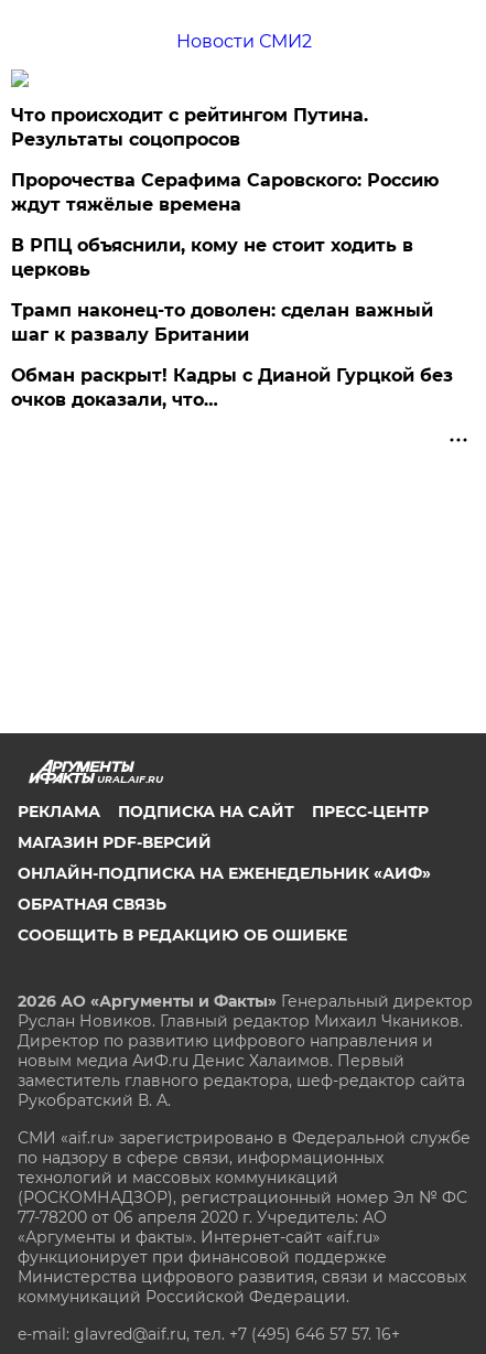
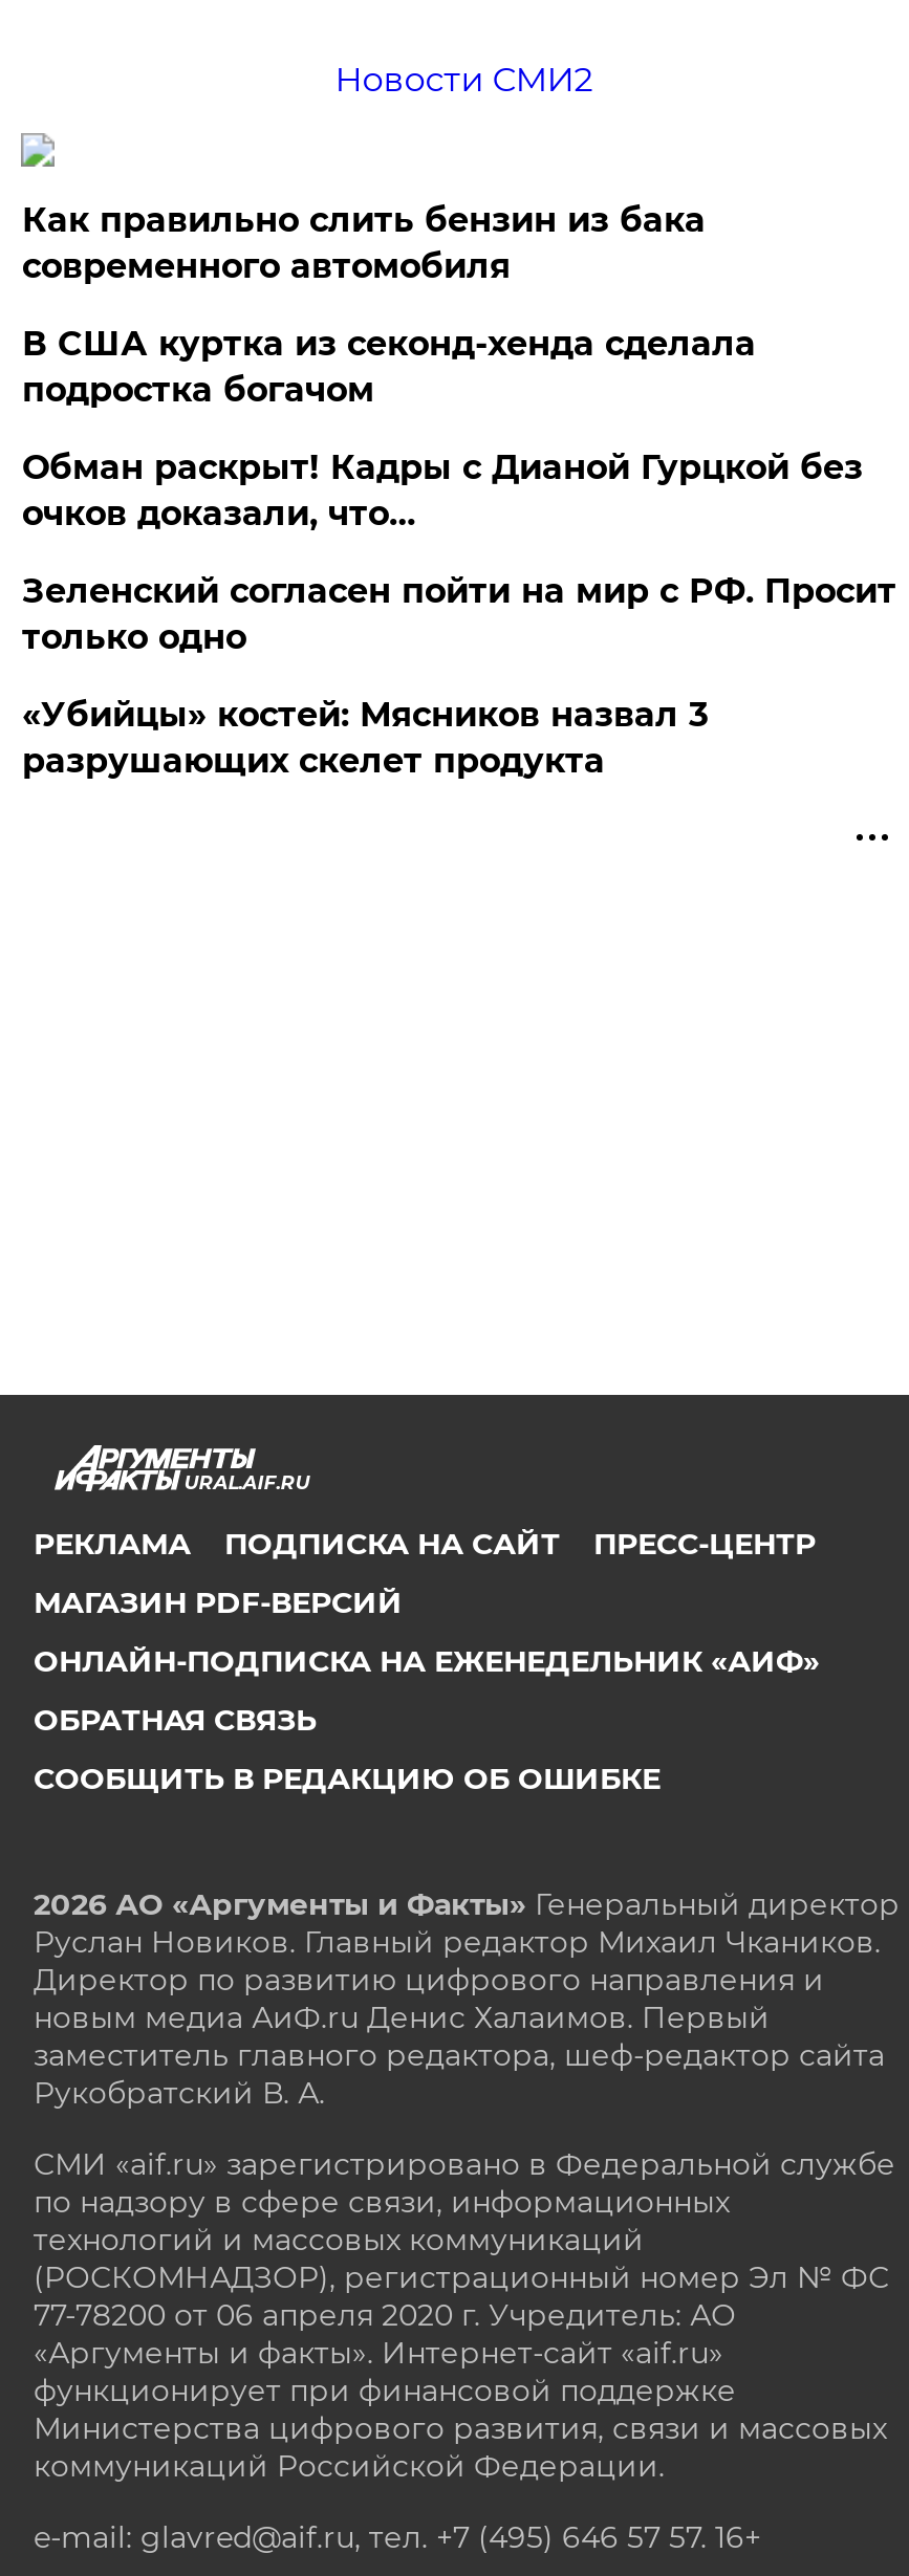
[11,104,439,345] Что происходит с рейтингом Путина. | Результаты соцопросов | Пророчества Серафима Саровского: Россию | ждут тяжёлые времена | В РПЦ объяснили, кому не стоит ходить в | церковь | Трамп наконец-то доволен: сделан важный | шаг к развалу Британии -> [22,200,756,410] Как правильно слить бензин из бака | современного автомобиля | В США куртка из секонд-хенда сделала | подростка богачом
moved [11,365,453,410] -> [22,448,863,534]: Обман раскрыт! Кадры с Дианой Гурцкой без | очков доказали, что…
none -> [22,571,896,781] Зеленский согласен пойти на мир с РФ. Просит | только одно | «Убийцы» костей: Мясников назвал 3 | разрушающих скелет продукта

